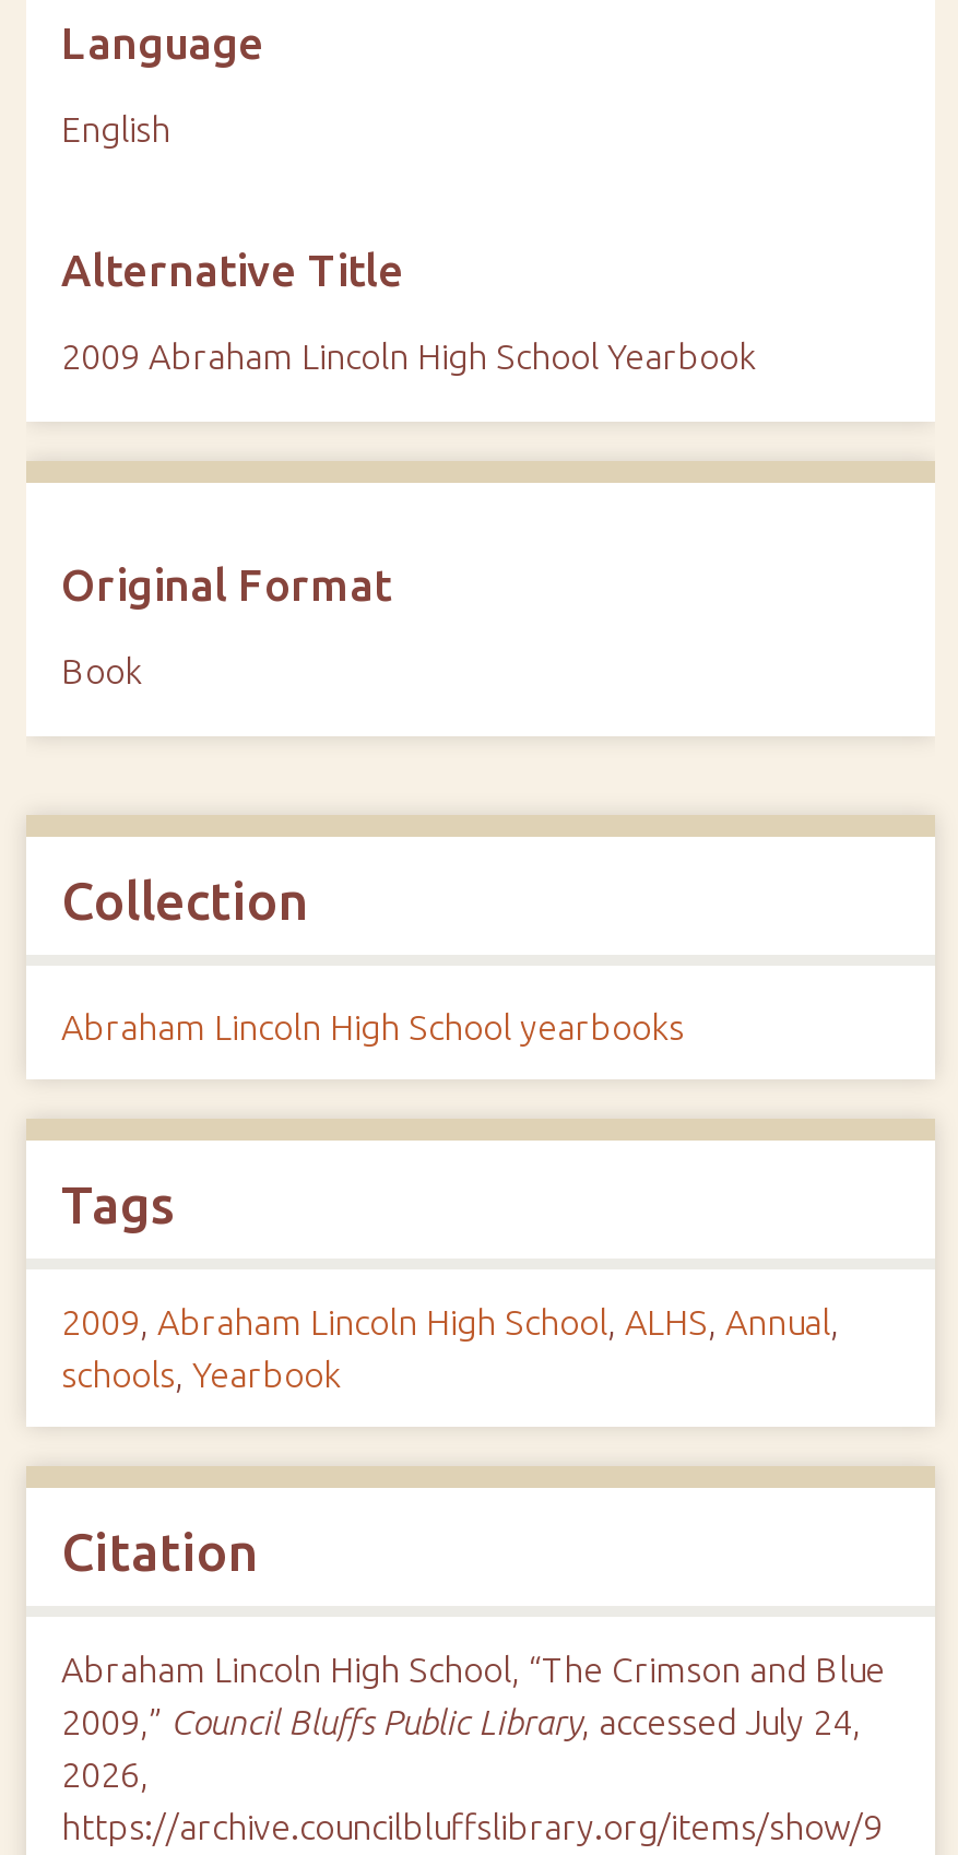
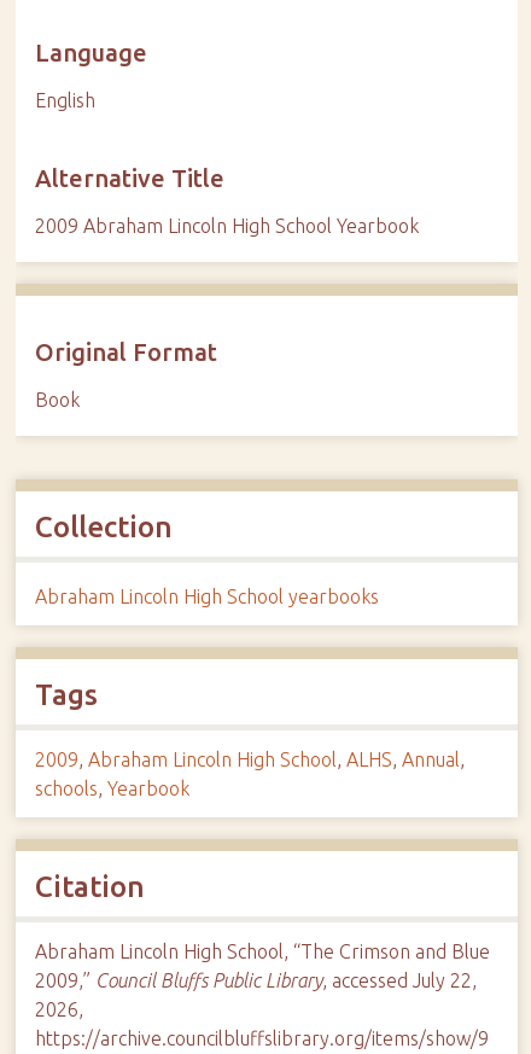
[61,1703,861,1742] 2009,” Council Bluffs Public Library, accessed July 24, -> [35,970,477,992] 2009,” Council Bluffs Public Library, accessed July 22,

